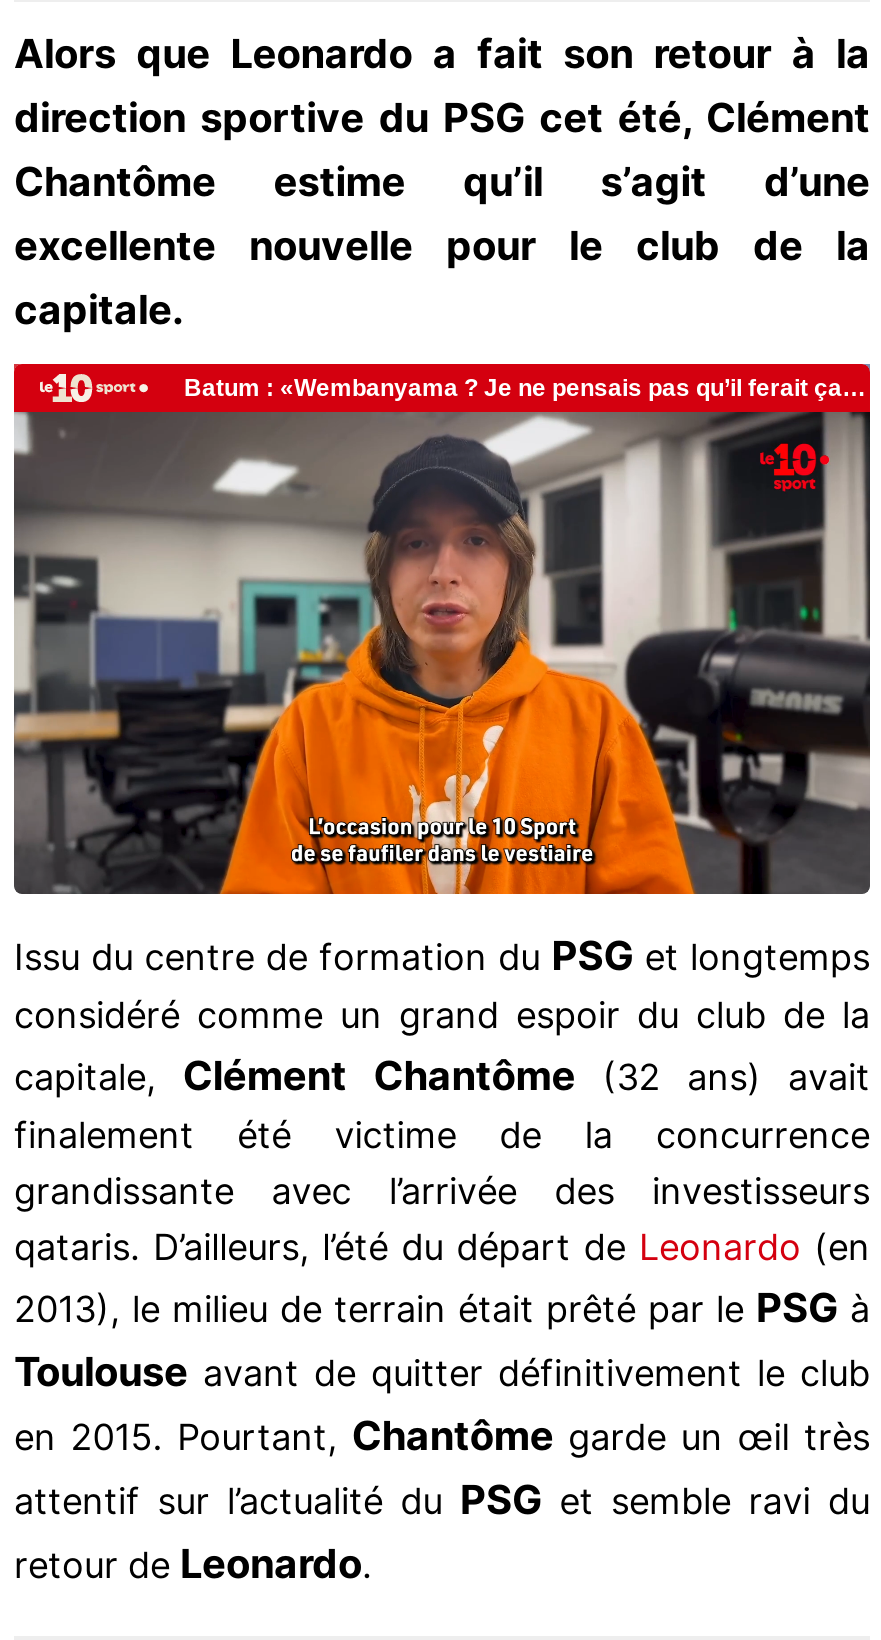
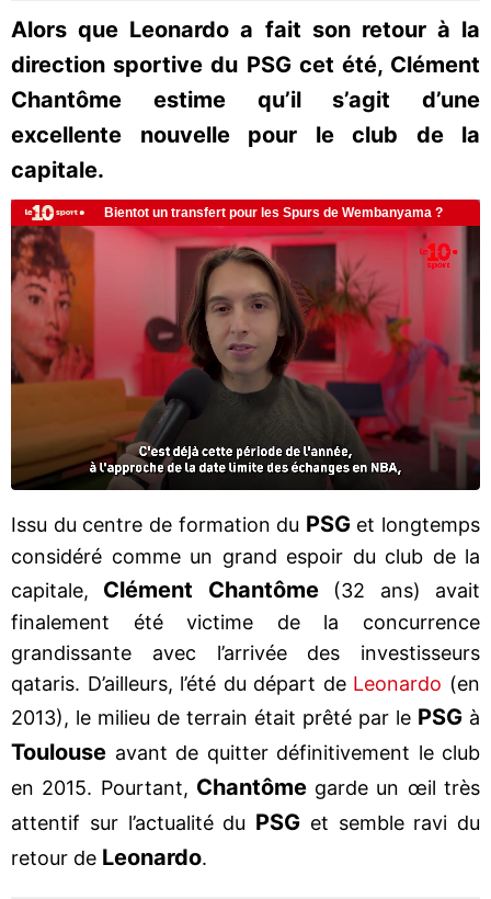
[12,378,870,896] [image] -> [10,206,480,491] [image]

